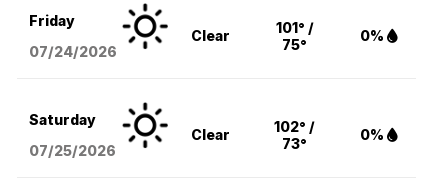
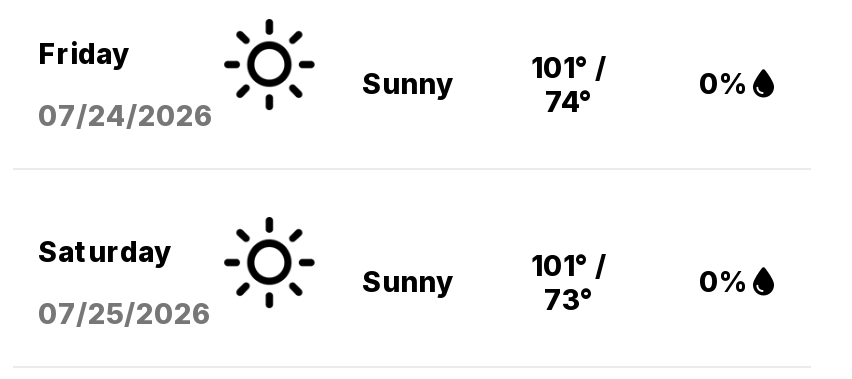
[191,27,230,44] Clear -> [362,67,454,101] Sunny
[282,36,307,53] 75° -> [545,85,593,119] 74°
[191,118,315,143] Clear | 102° / -> [362,249,607,299] Sunny | 101° /

